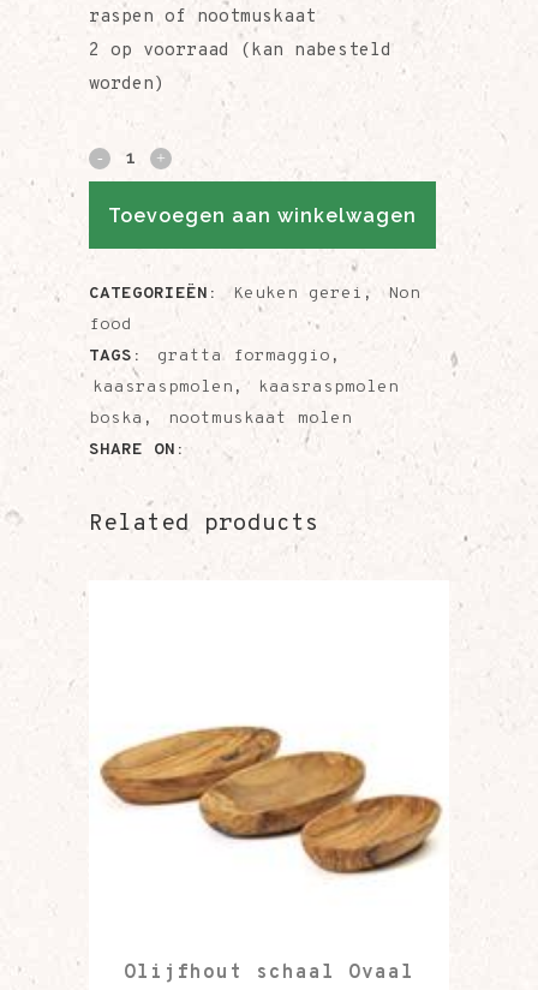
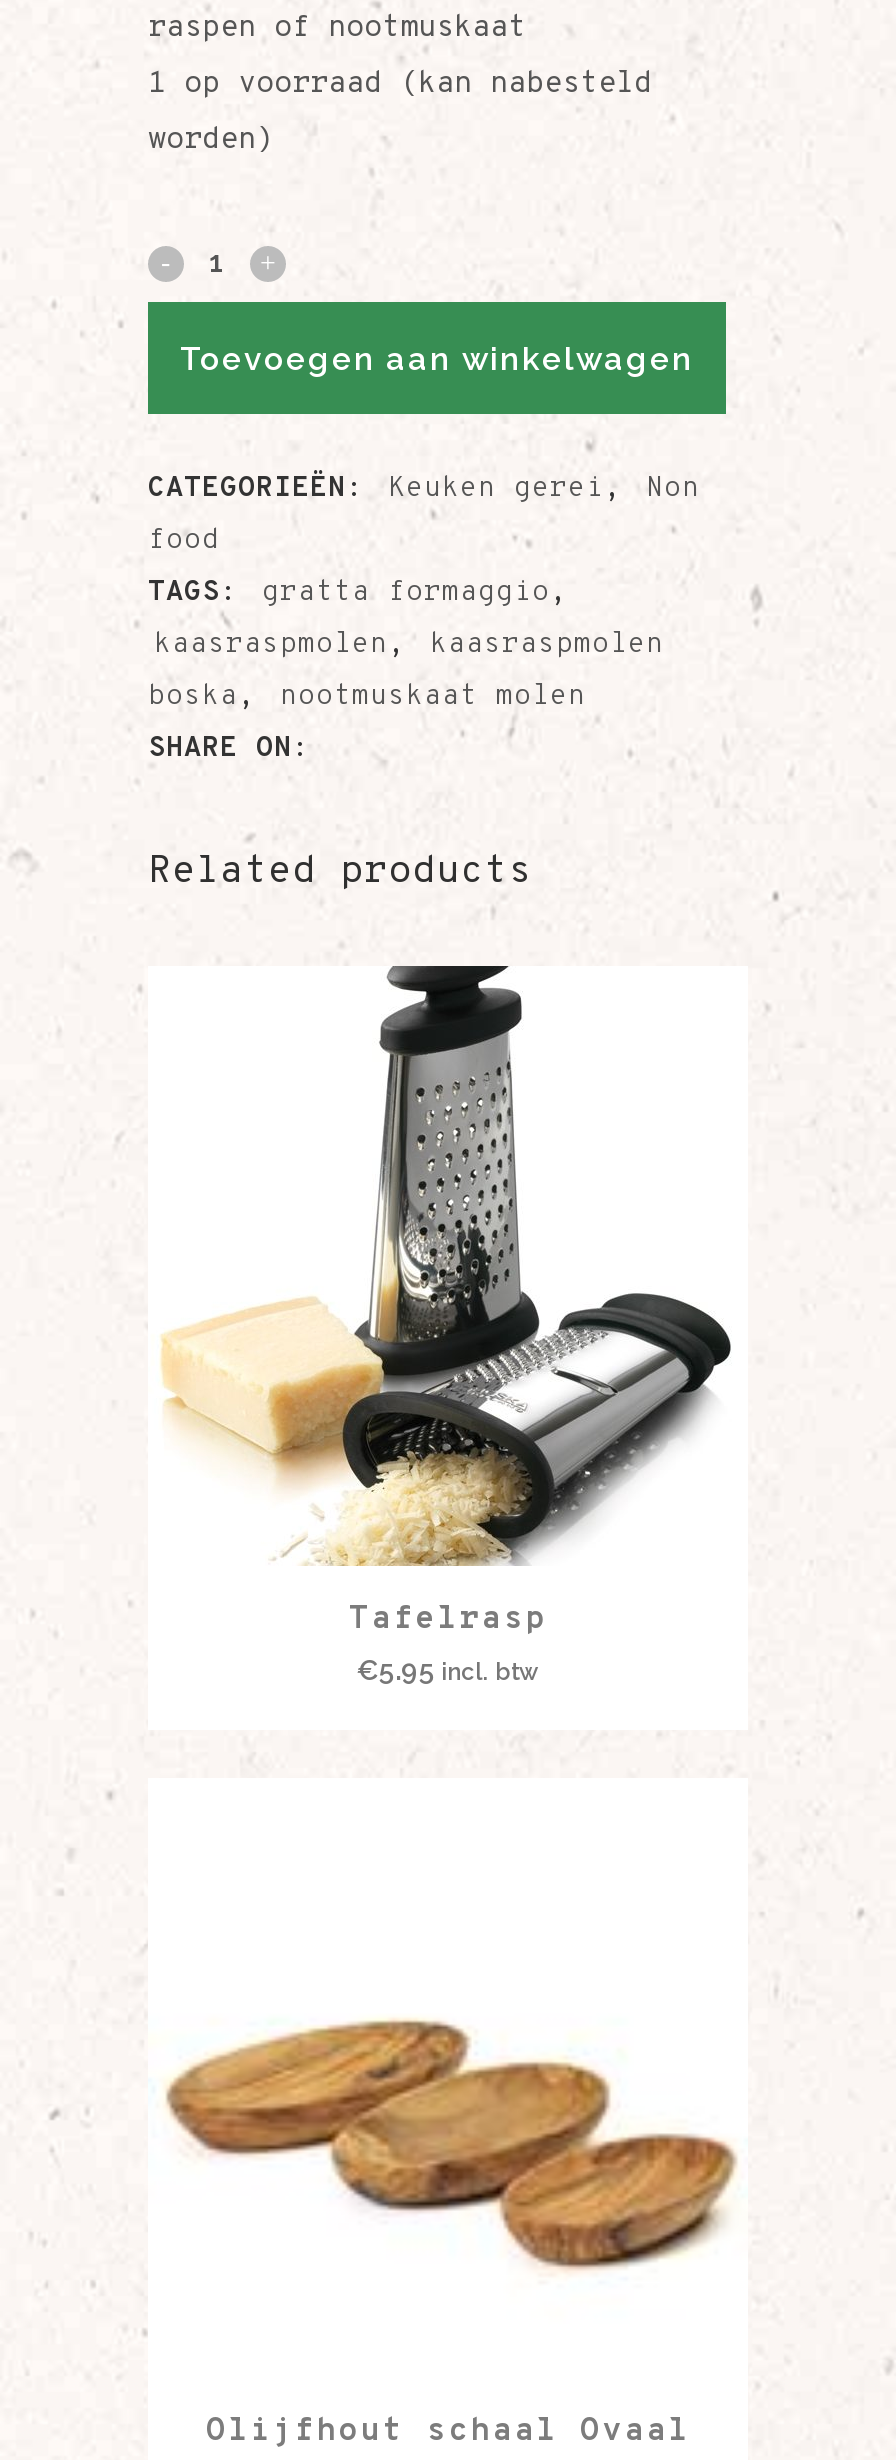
[89,40,391,62] 2 op voorraad (kan nabesteld -> [148,66,652,104] 1 op voorraad (kan nabesteld
none -> [162,964,732,1686] [image] | Tafelrasp | €5.95 incl. btw

